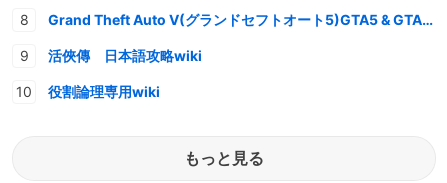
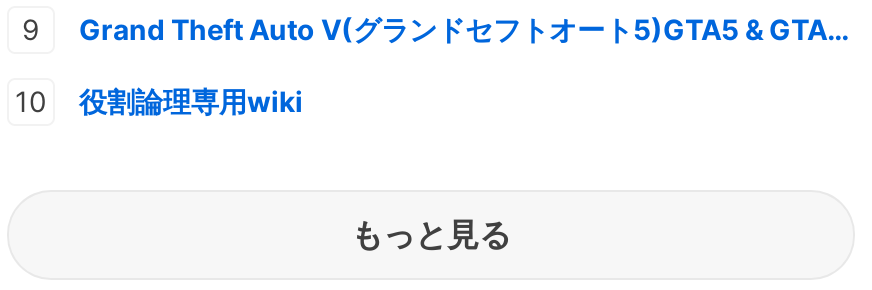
[48,47,202,64] 活俠傳 日本語攻略wiki -> none

